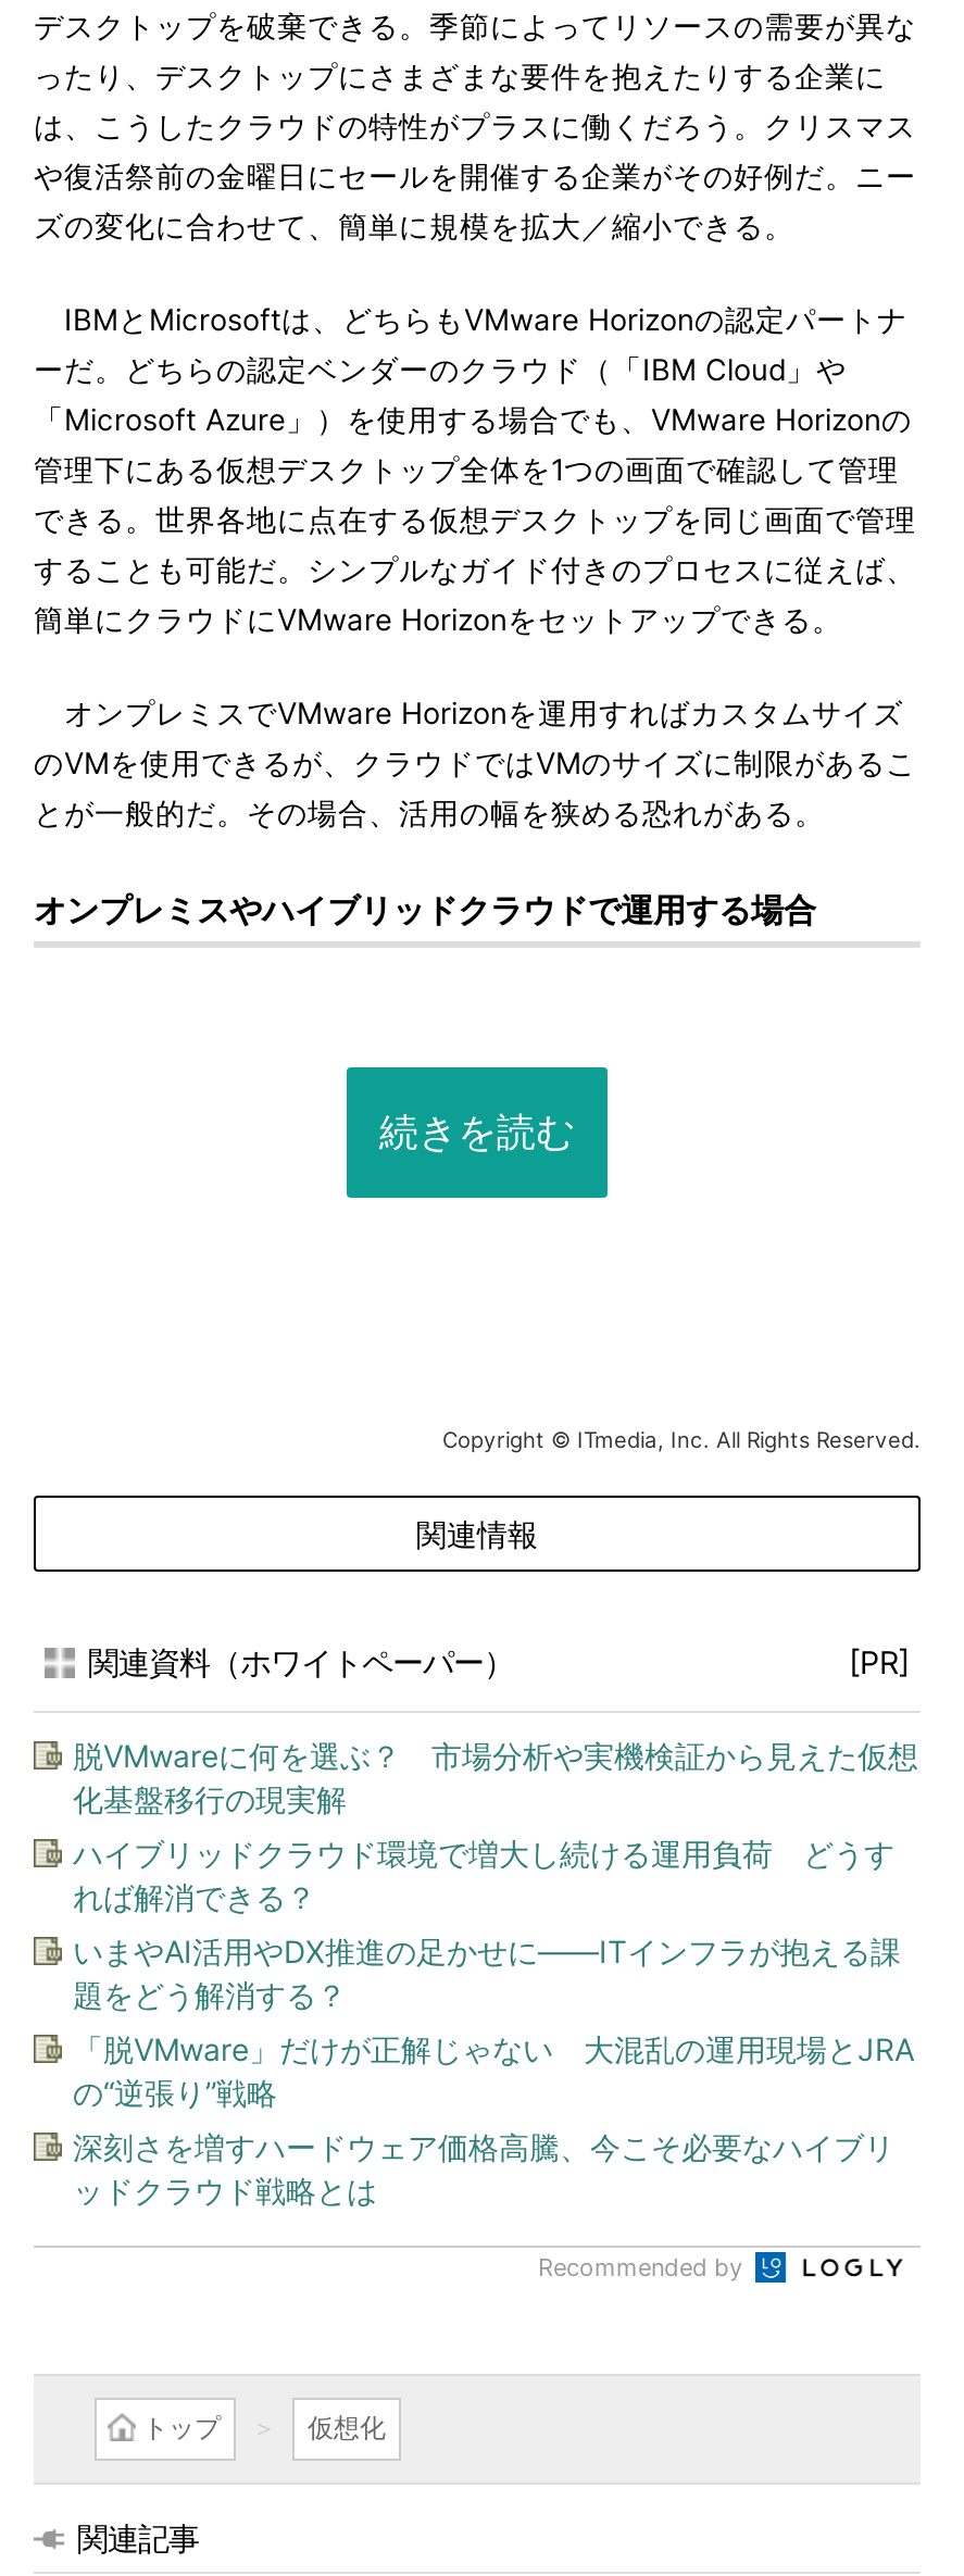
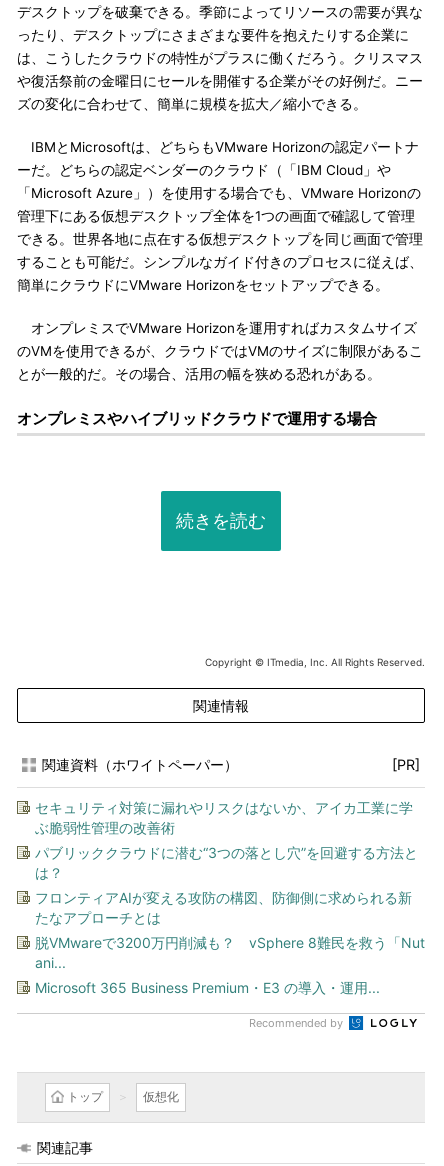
[73,1737,918,1817] 脱VMwareに何を選ぶ？ 市場分析や実機検証から見えた仮想 | 化基盤移行の現実解 -> [35,799,413,836] セキュリティ対策に漏れやリスクはないか、アイカ工業に学 | ぶ脆弱性管理の改善術
[73,1835,894,1915] ハイブリッドクラウド環境で増大し続ける運用負荷 どうす | れば解消できる？ -> [35,844,418,881] パブリッククラウドに潜む“3つの落とし穴”を回避する方法と | は？
[73,1933,901,2013] いまやAI活用やDX推進の足かせに――ITインフラが抱える課 | 題をどう解消する？ -> [35,889,412,926] フロンティアAIが変える攻防の構図、防御側に求められる新 | たなアプローチとは
[73,2030,914,2111] 「脱VMware」だけが正解じゃない 大混乱の運用現場とJRA | の“逆張り”戦略 -> [35,934,425,971] 脱VMwareで3200万円削減も？ vSphere 8難民を救う「Nut | ani...
[73,2128,894,2209] 深刻さを増すハードウェア価格高騰、今こそ必要なハイブリ | ッドクラウド戦略とは -> [35,979,380,996] Microsoft 365 Business Premium・E3 の導入・運用...

